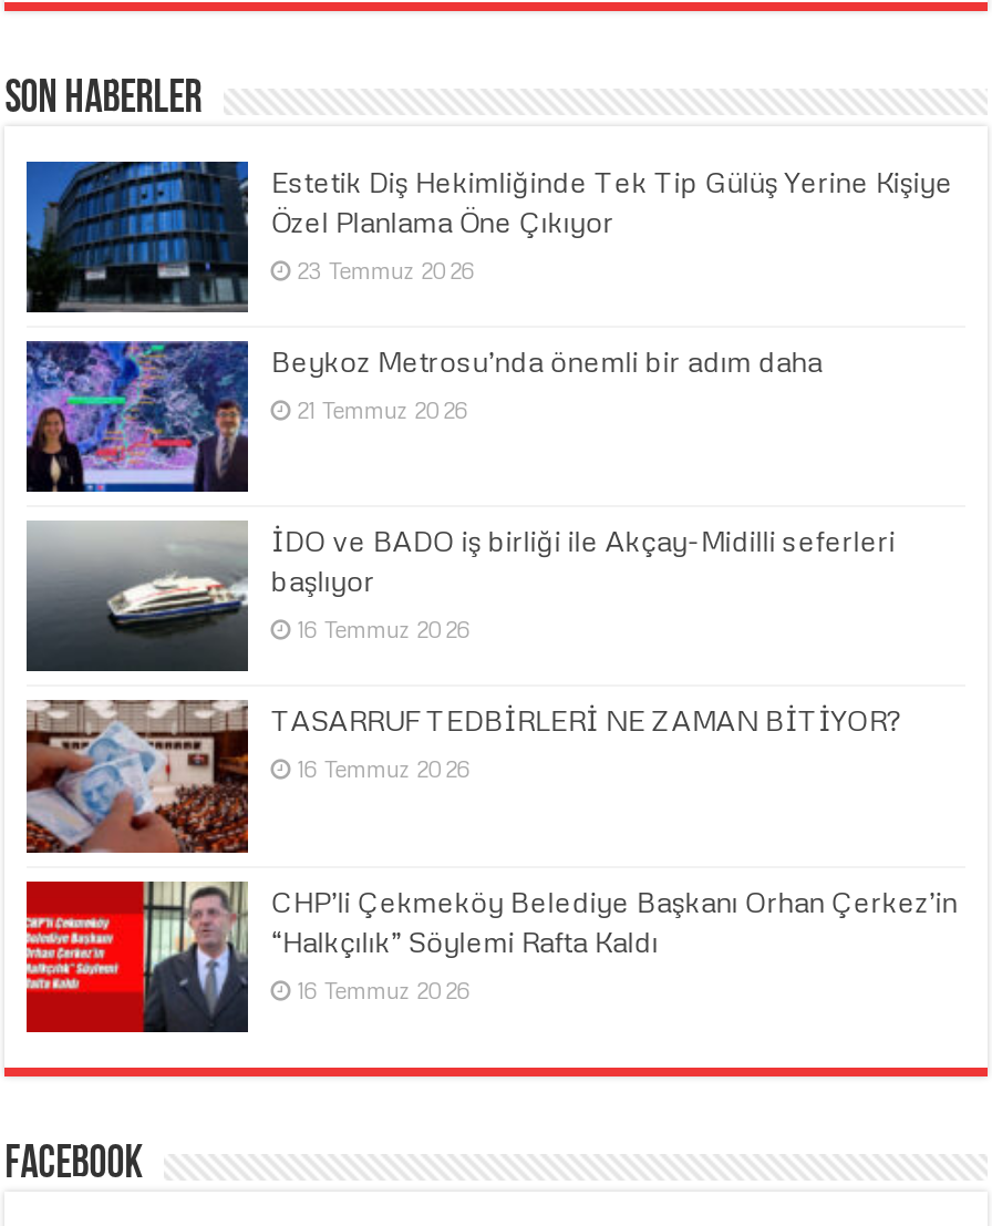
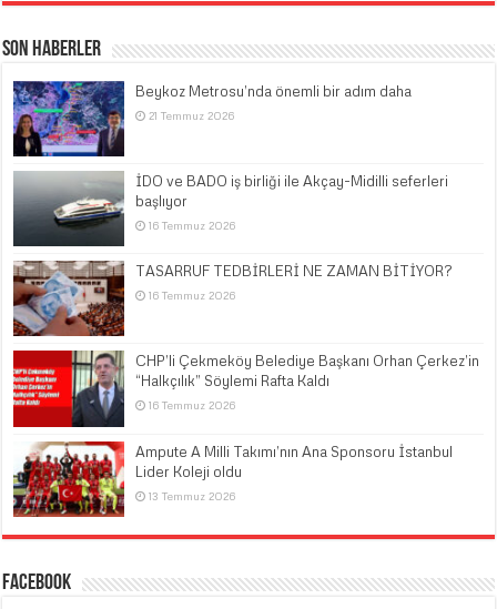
[24,159,953,315] [image] | Estetik Diş Hekimliğinde Tek Tip Gülüş Yerine Kişiye | Özel Planlama Öne Çıkıyor | 23 Temmuz 2026 -> none
moved [22,337,957,1003] -> [11,79,479,412]: [image] | Beykoz Metrosu’nda önemli bir adım daha | 21 Temmuz 2026 | ... | “Halkçılık” Söylemi Rafta Kaldı | 16 Temmuz 2026
none -> [12,440,453,518] [image] | Ampute A Milli Takımı’nın Ana Sponsoru İstanbul | Lider Koleji oldu | 13 Temmuz 2026

